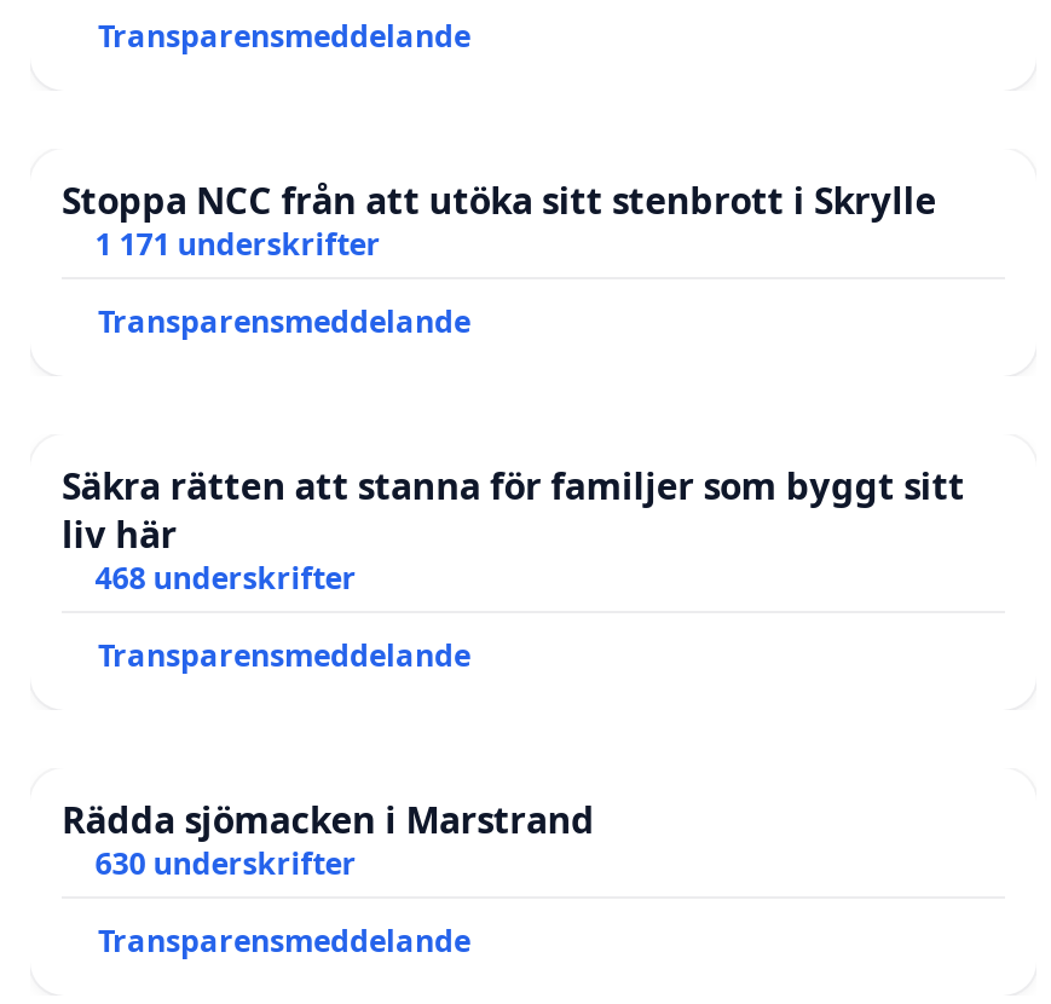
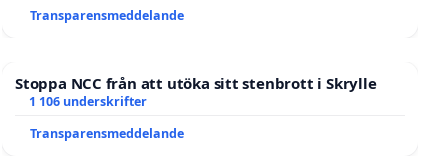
[62,225,965,885] 1 171 underskrifter | Transparensmeddelande | Säkra rätten att stanna för familjer som byggt sitt | liv här | 468 underskrifter | Transparensmeddelande | Rädda sjömacken i Marstrand | 630 underskrifter -> [29,93,147,110] 1 106 underskrifter

